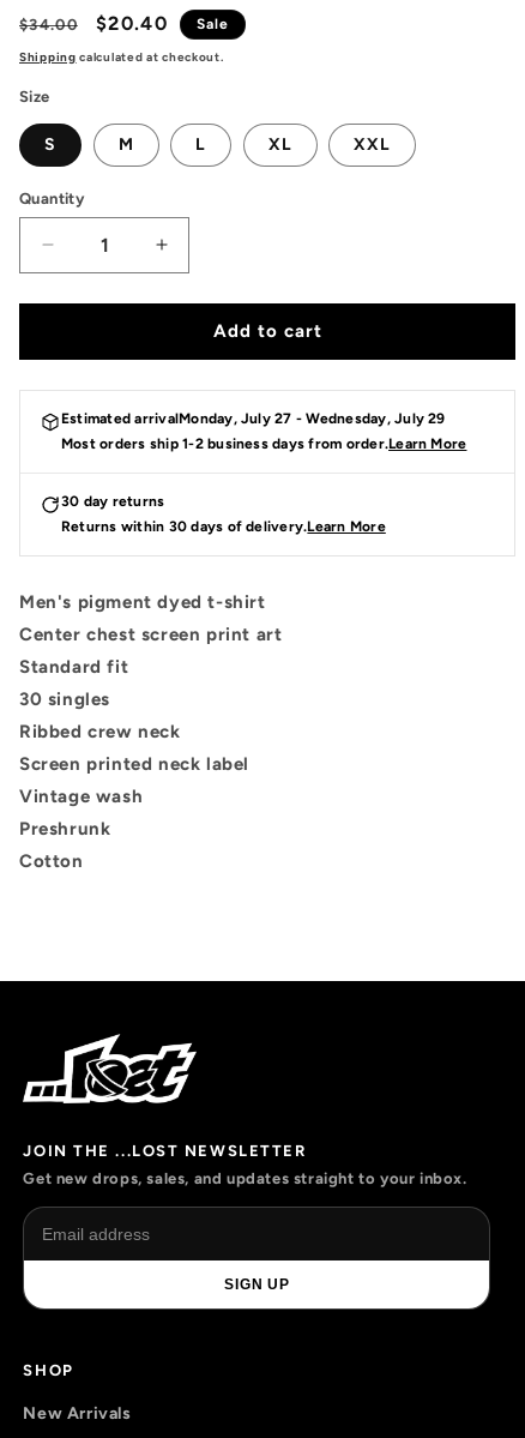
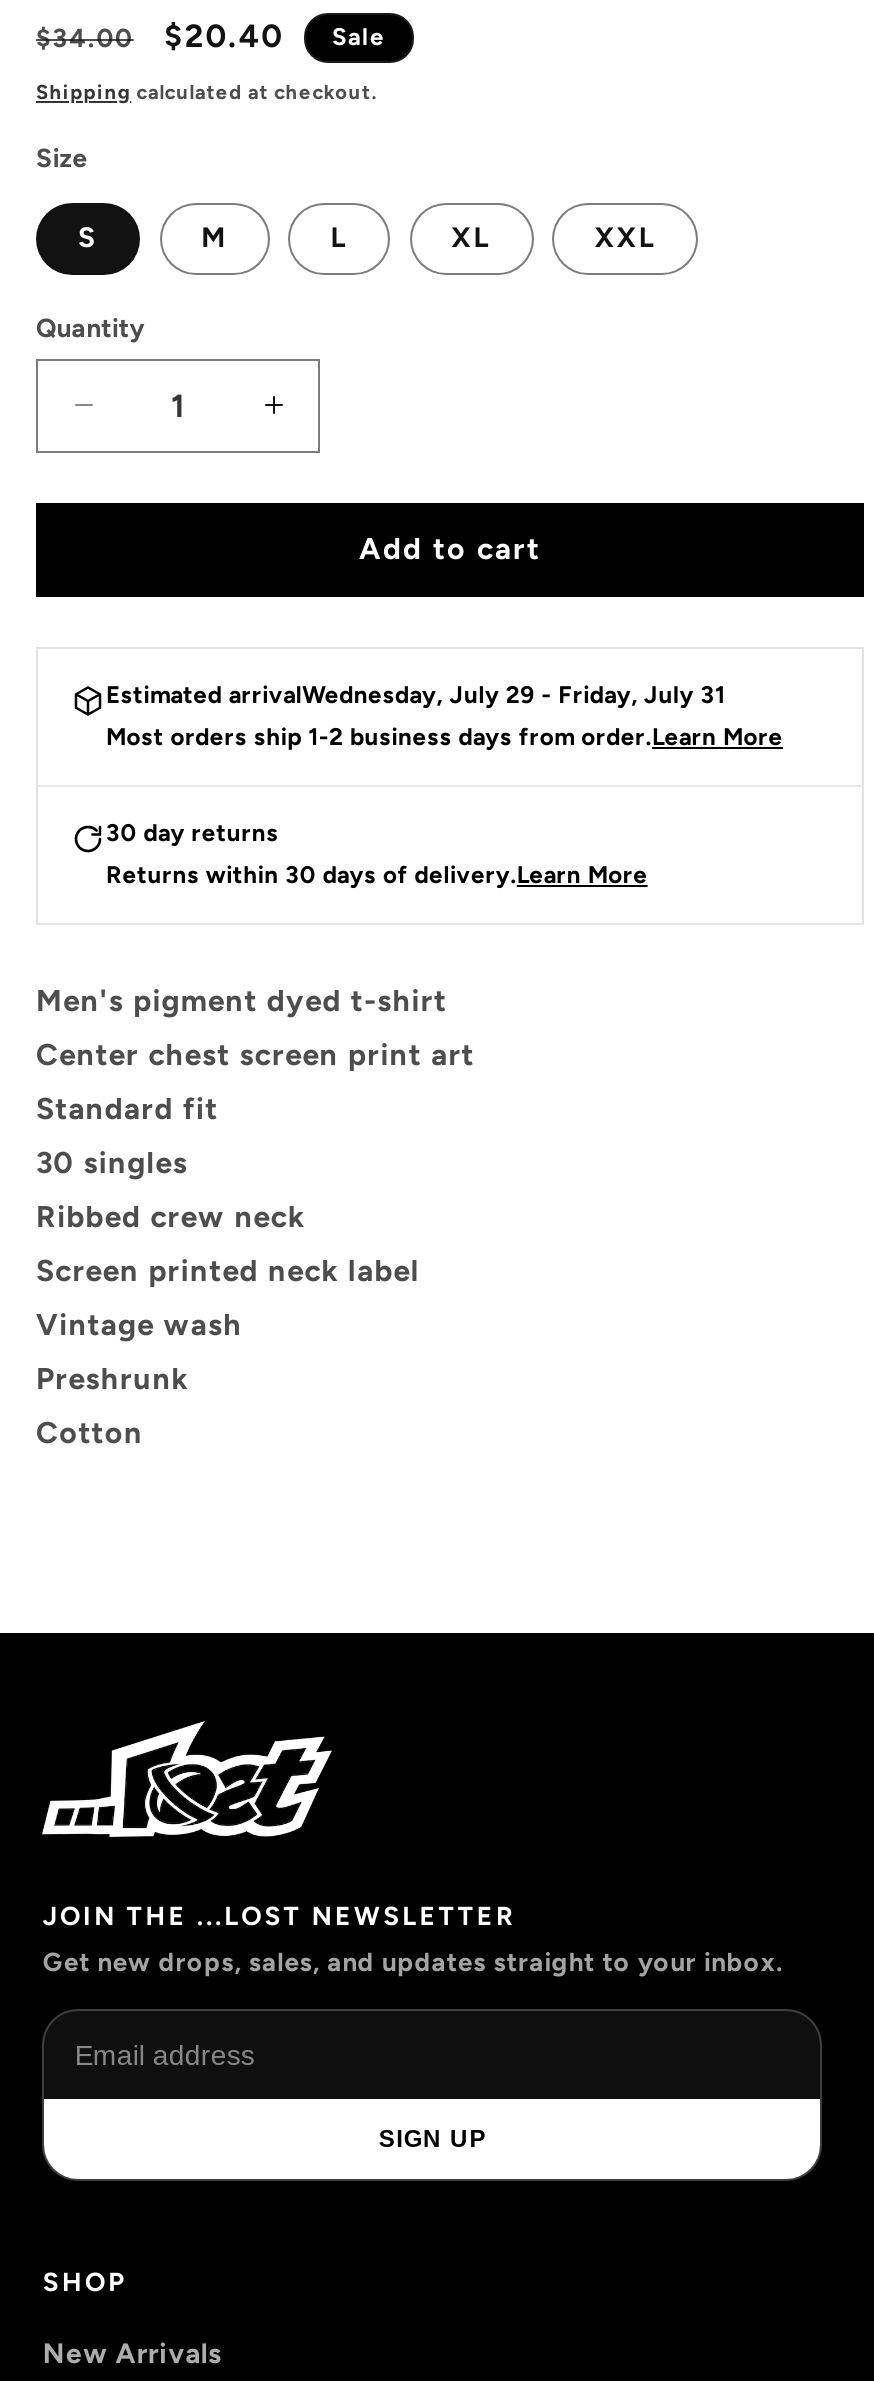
[61,410,446,426] Estimated arrivalMonday, July 27 - Wednesday, July 29 -> [106,680,725,708] Estimated arrivalWednesday, July 29 - Friday, July 31

